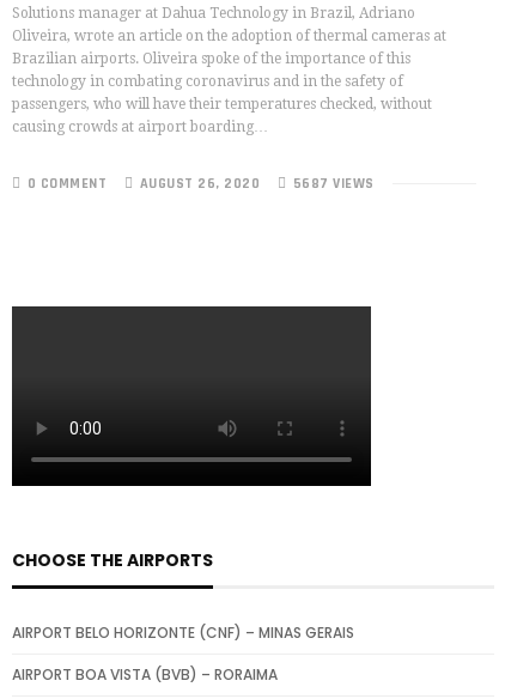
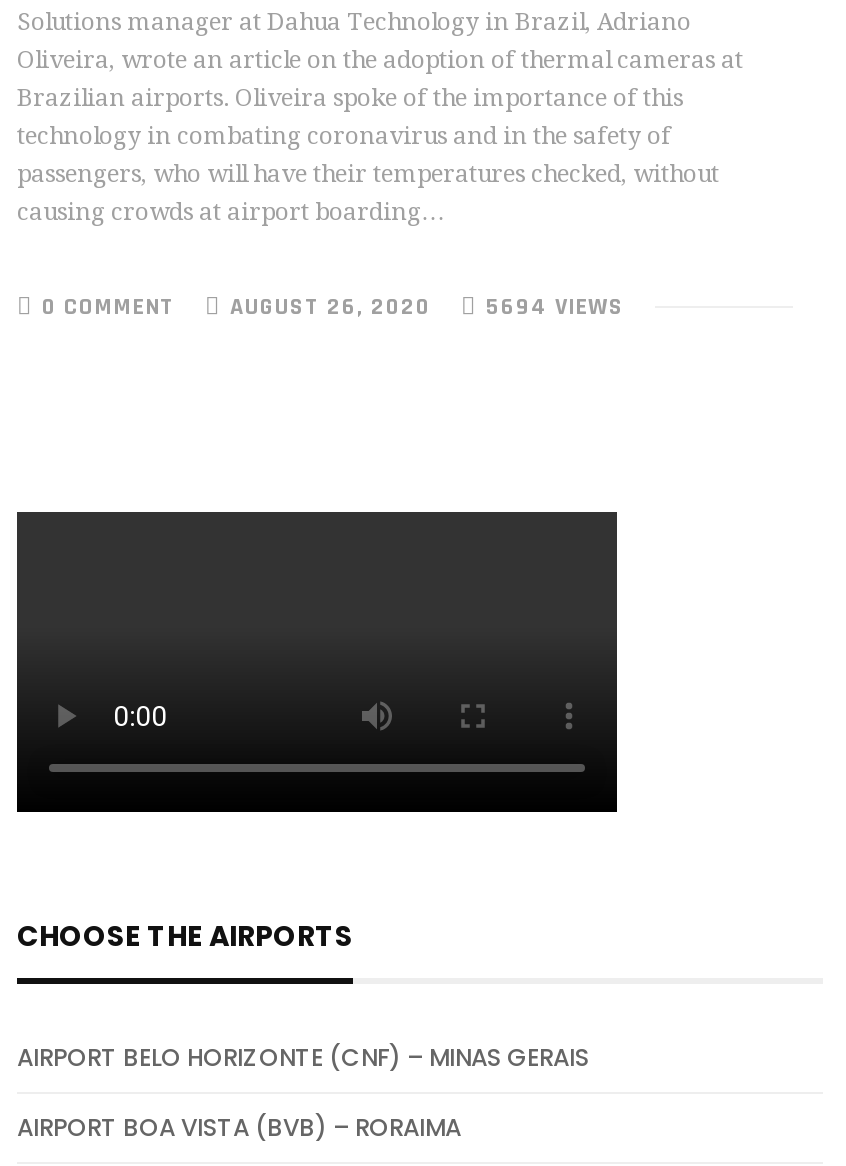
[27,175,374,193] 0 COMMENT AUGUST 26, 2020 5687 VIEWS -> [42,293,624,323] 0 COMMENT AUGUST 26, 2020 5694 VIEWS

